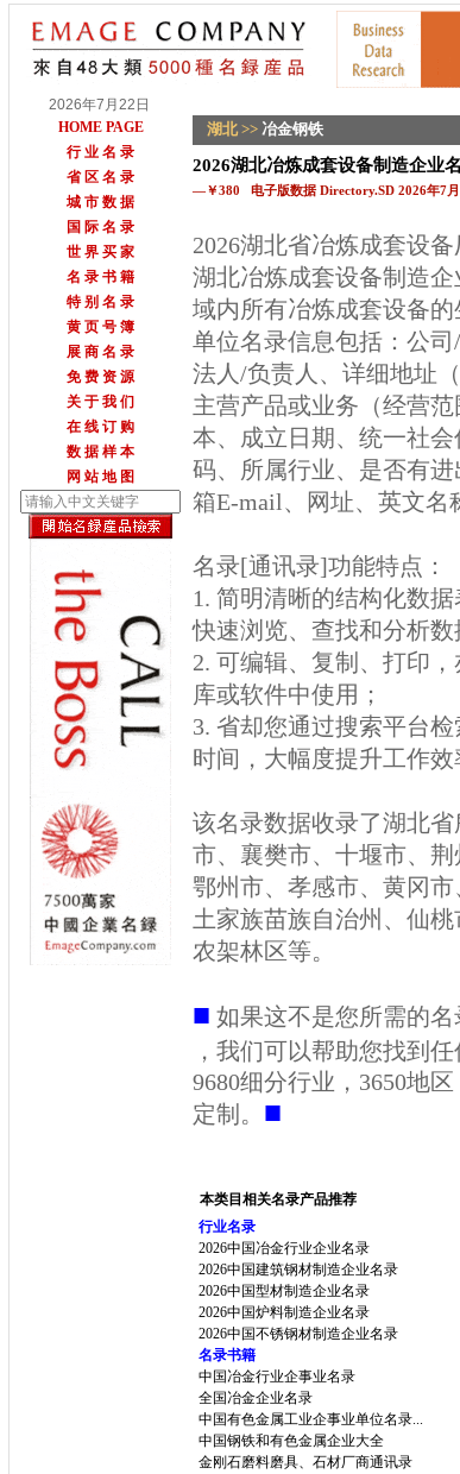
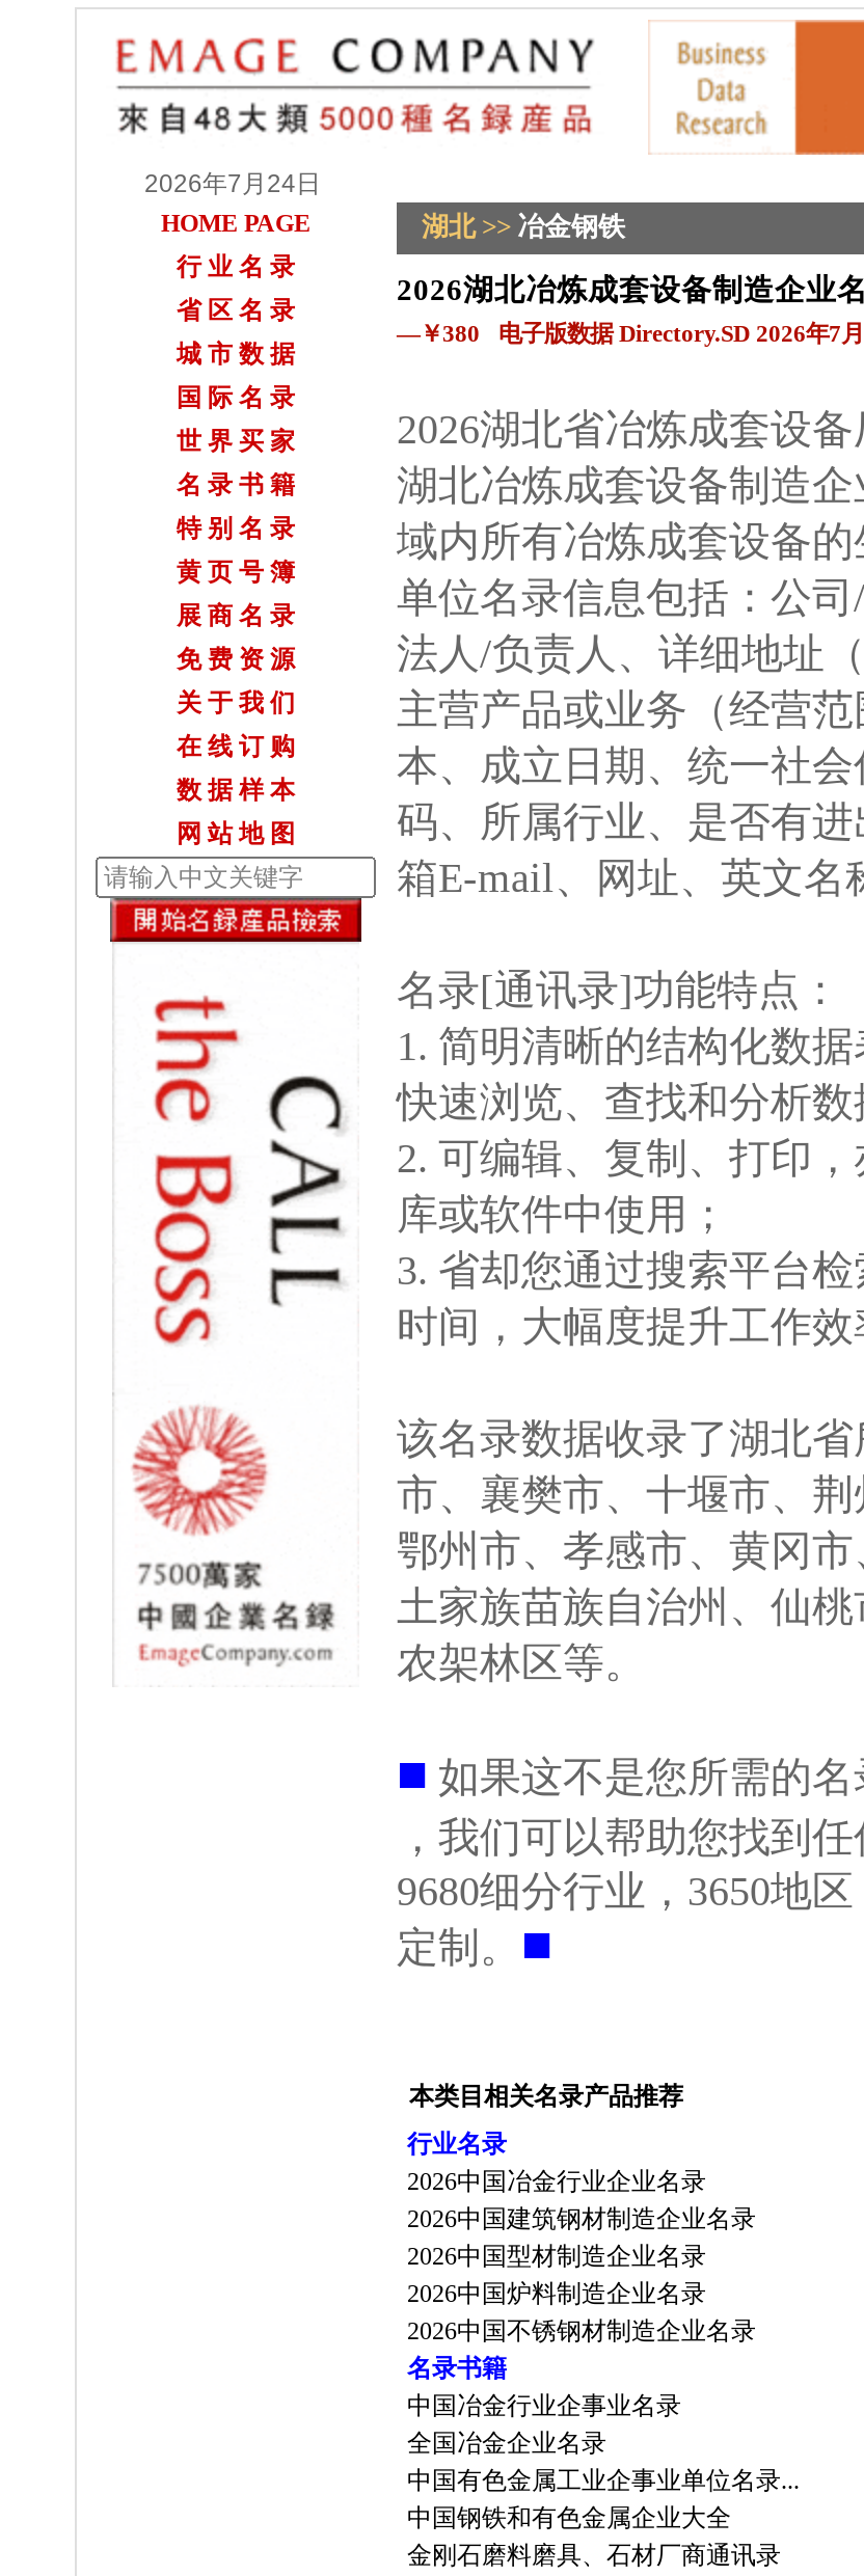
[45,96,149,113] 2026年7月22日 -> [138,169,321,198] 2026年7月24日

